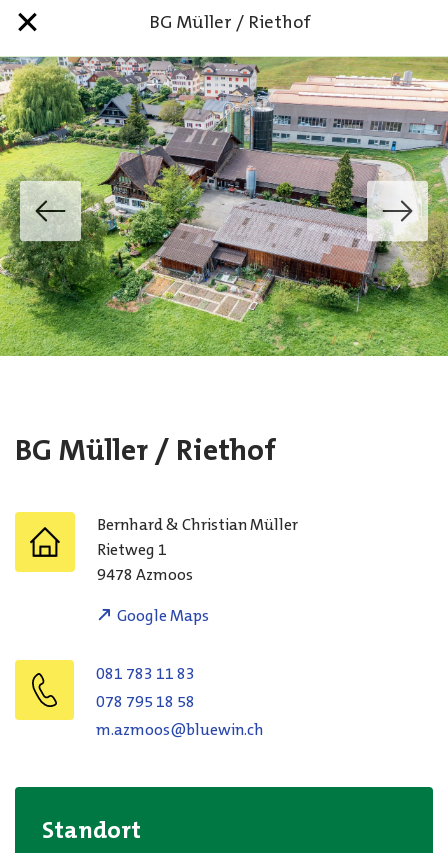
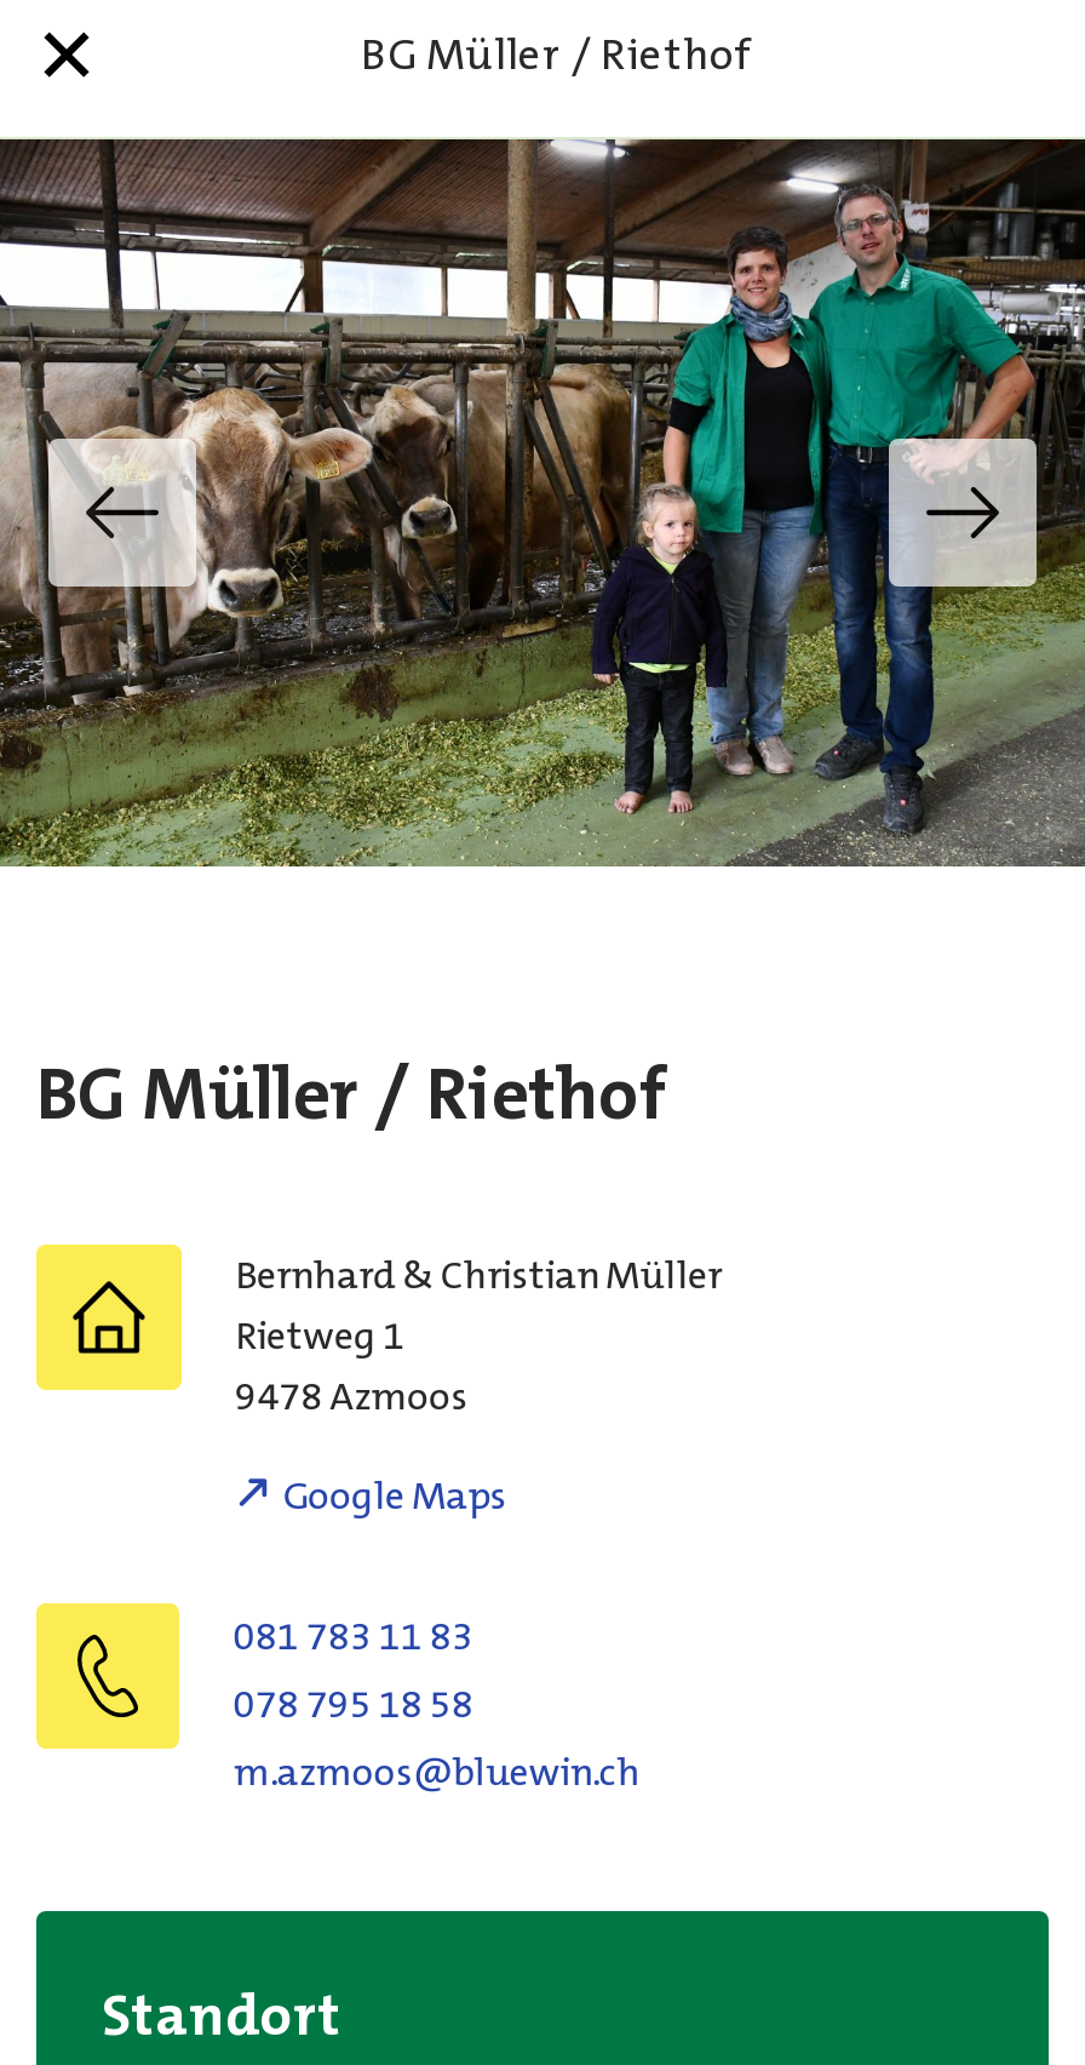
[3,56,445,357] [image] -> [7,137,1078,869] [image]

